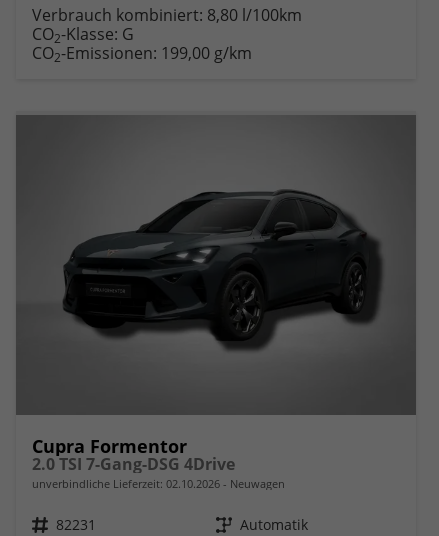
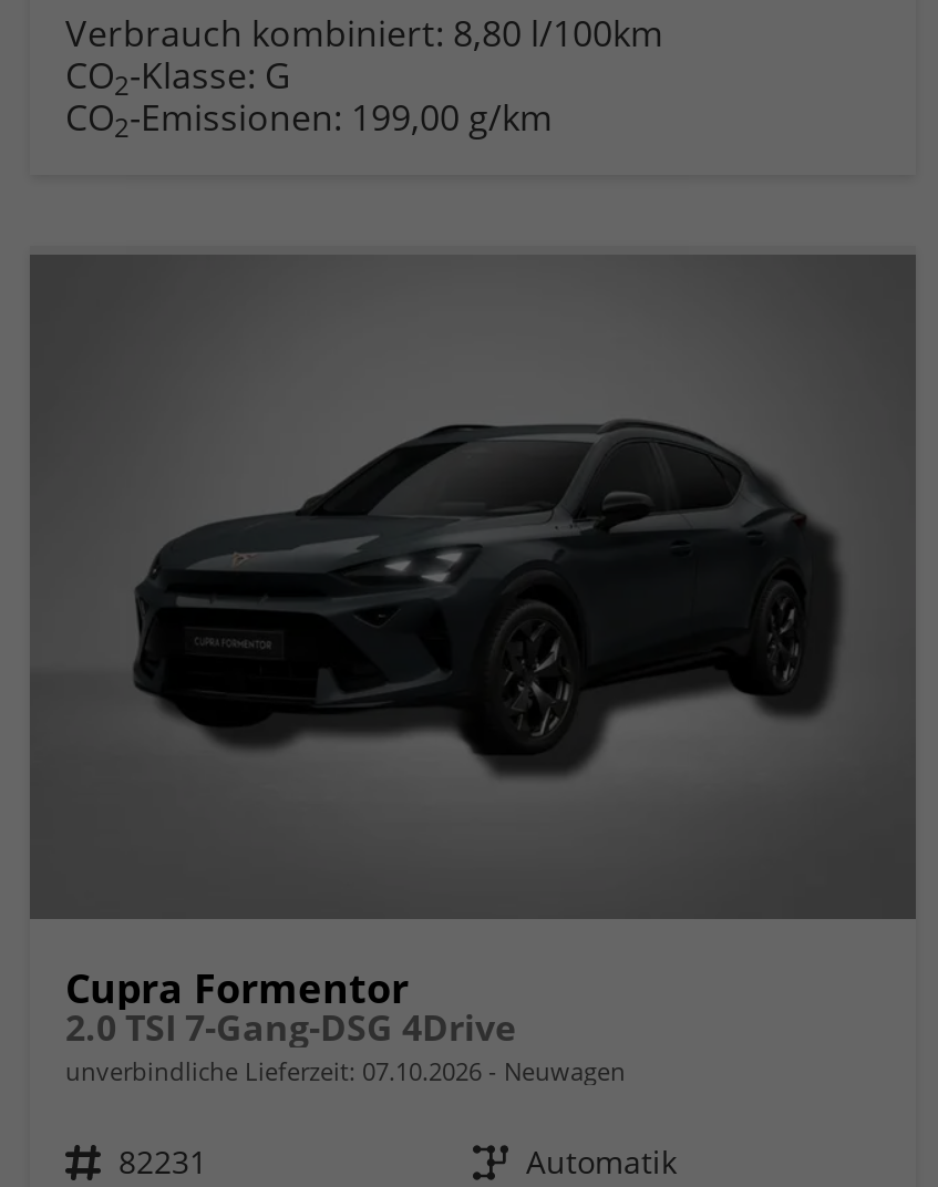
[32,476,285,491] unverbindliche Lieferzeit: 02.10.2026 Neuwagen -> [65,1053,626,1086] unverbindliche Lieferzeit: 07.10.2026 Neuwagen

